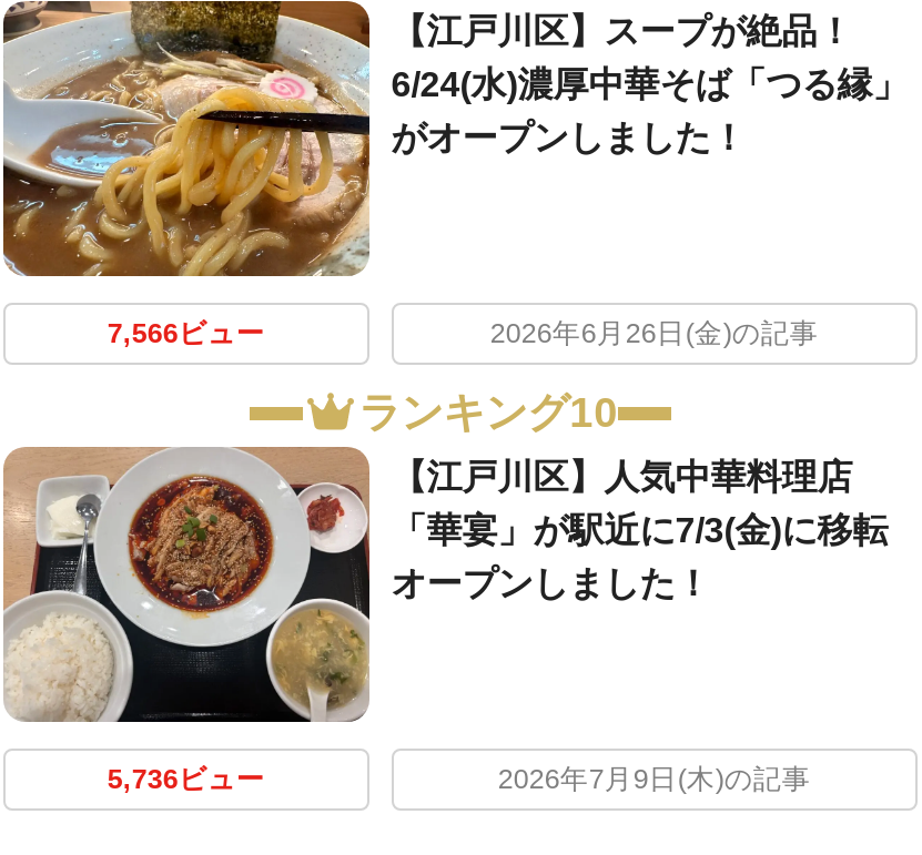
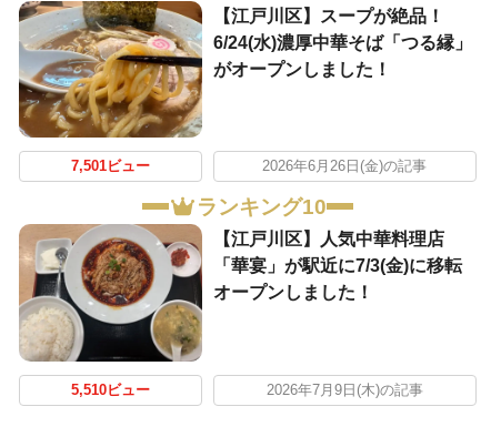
[107,318,265,349] 7,566ビュー -> [71,159,150,175] 7,501ビュー
[107,764,265,795] 5,736ビュー -> [71,382,150,398] 5,510ビュー

